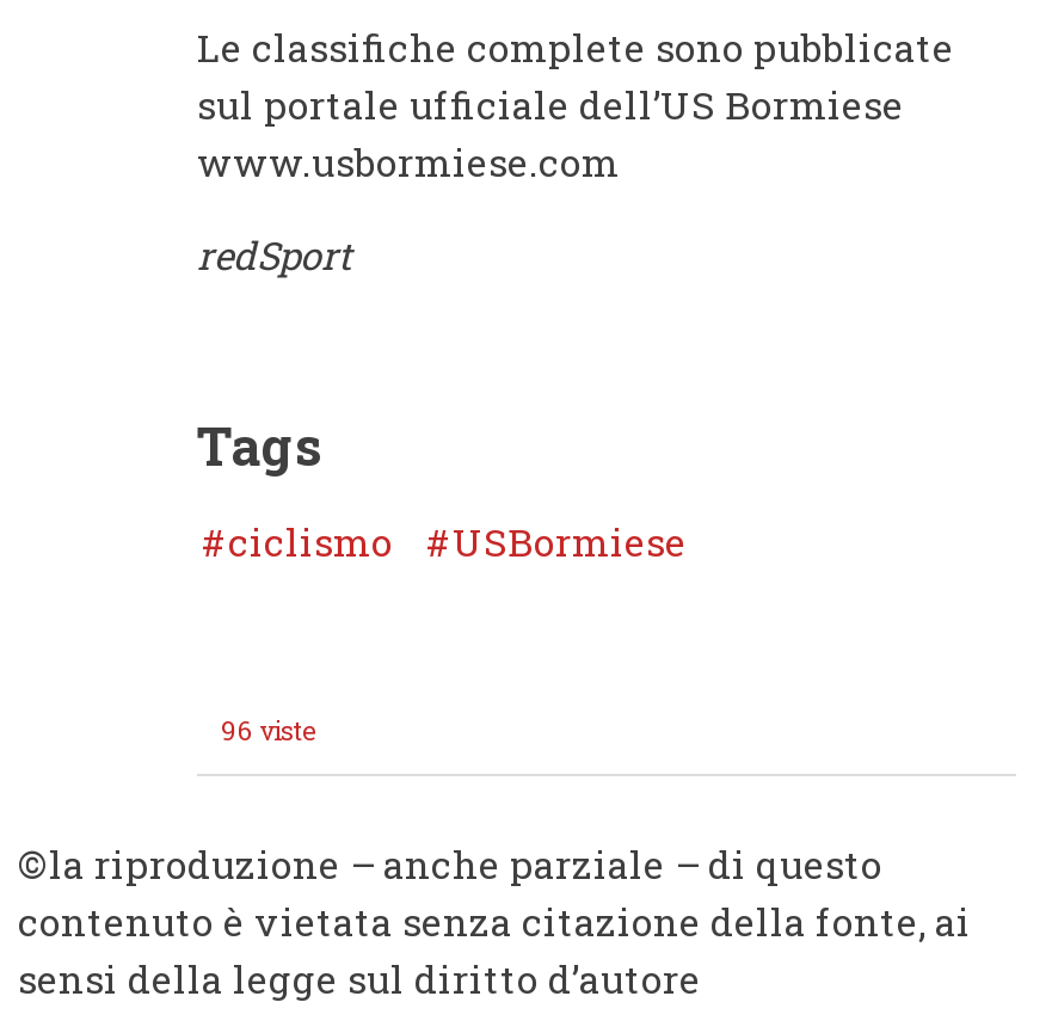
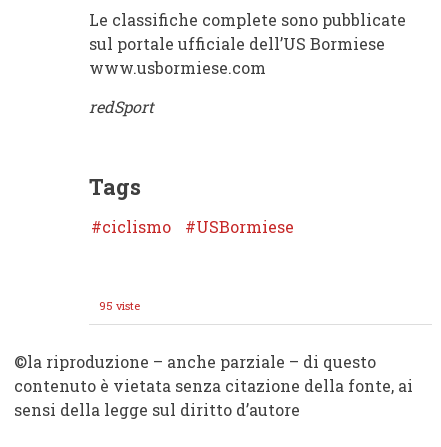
[221,712,316,748] 96 viste -> [99,298,140,313] 95 viste

